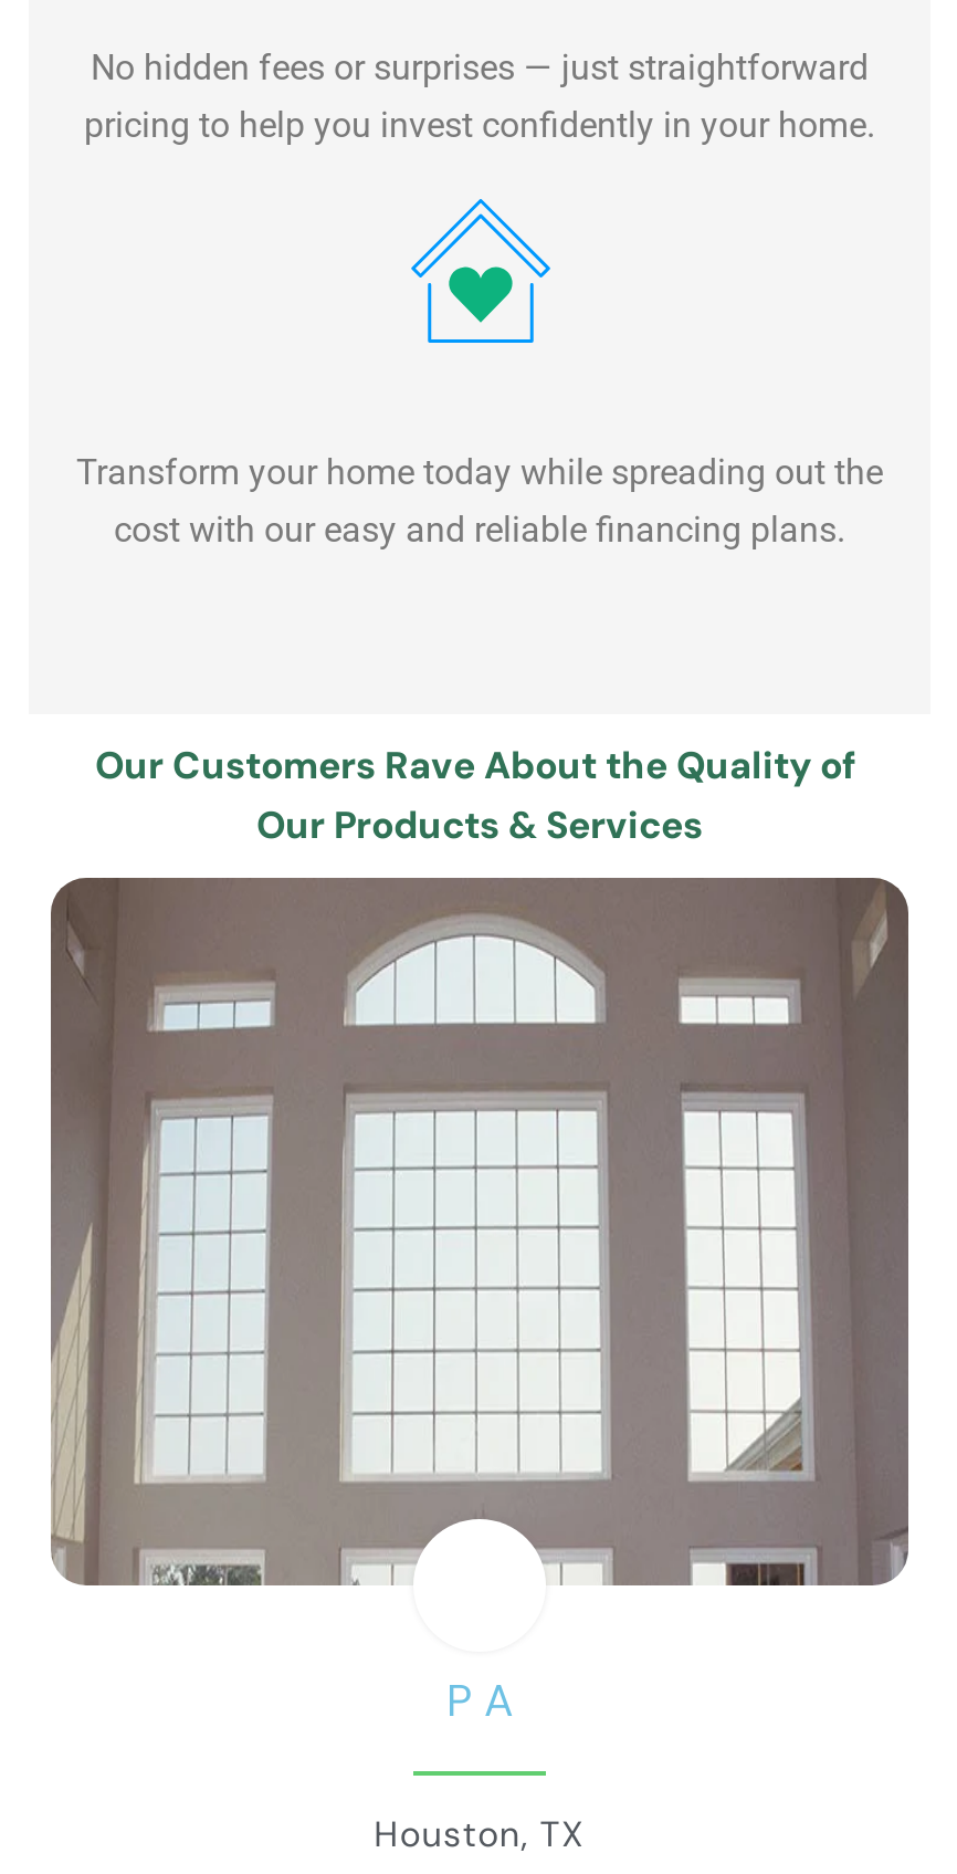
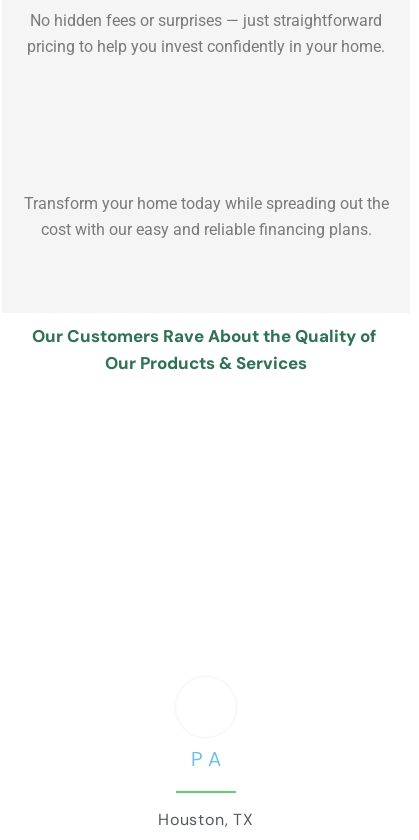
[409,197,553,345] [image] -> none
[49,876,911,1588] [image] -> none

